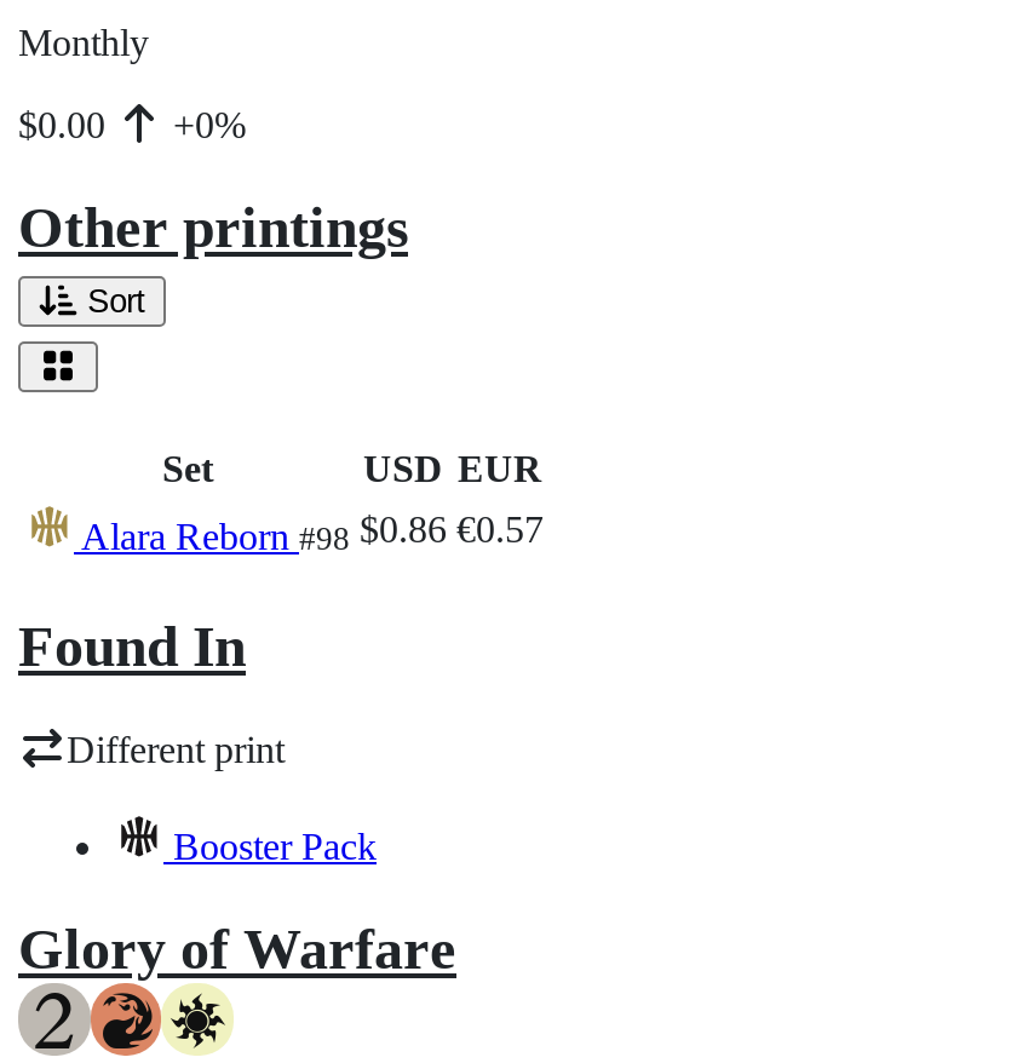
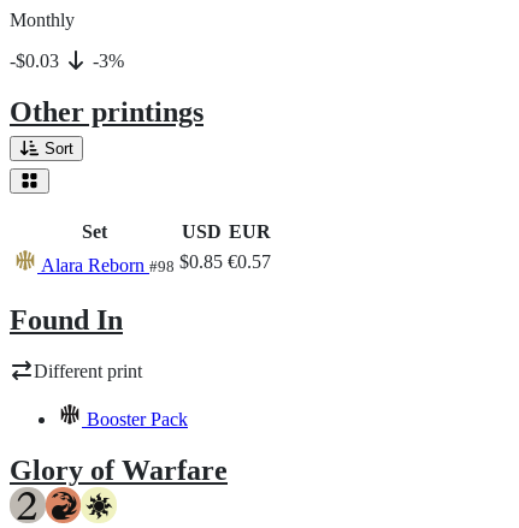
[18,104,115,146] $0.00 -> [10,51,64,71] -$0.03
[163,104,246,146] +0% -> [88,51,124,71] -3%
[74,508,544,557] Alara Reborn #98 $0.86 €0.57 -> [37,251,271,275] Alara Reborn #98 $0.85 €0.57

